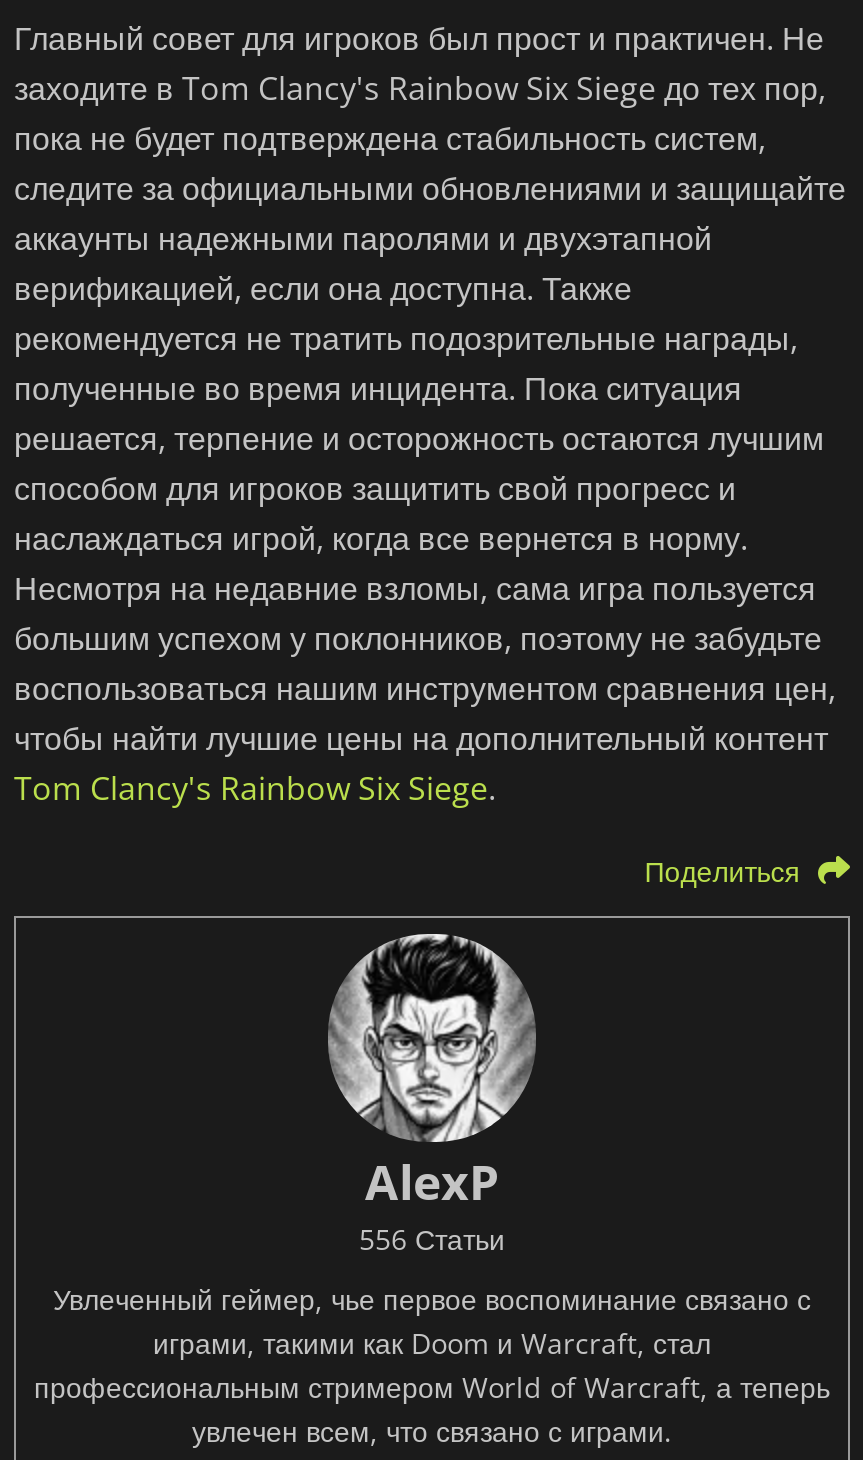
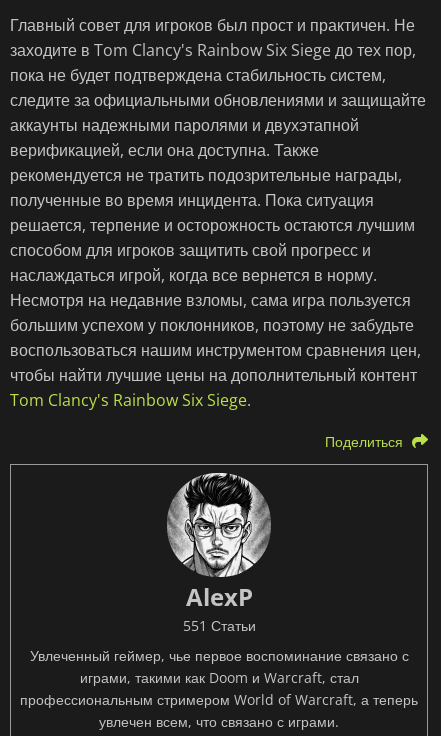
[359,1221,505,1259] 556 Статьи -> [182,616,255,635] 551 Статьи

